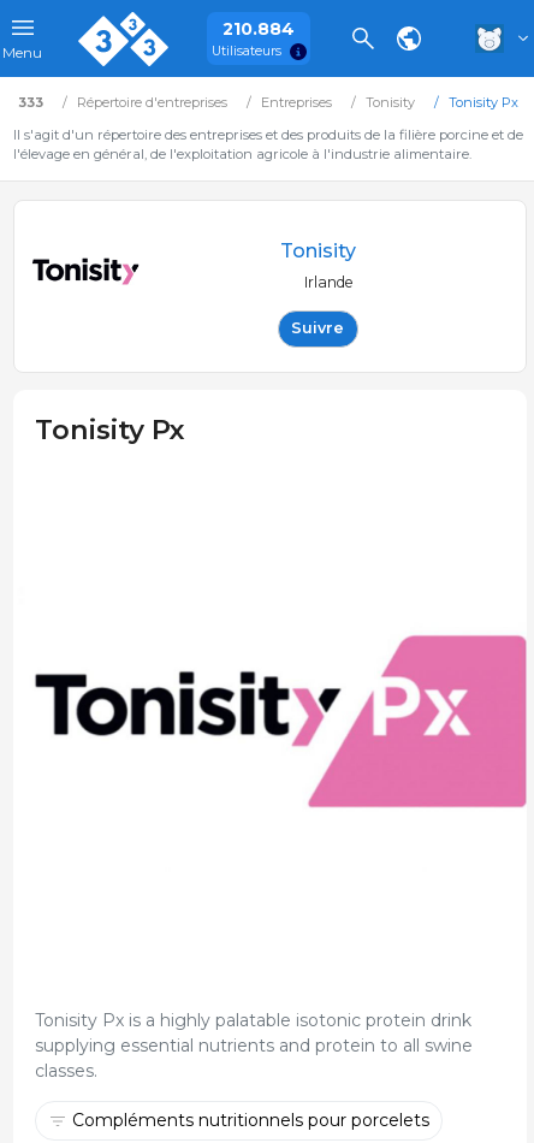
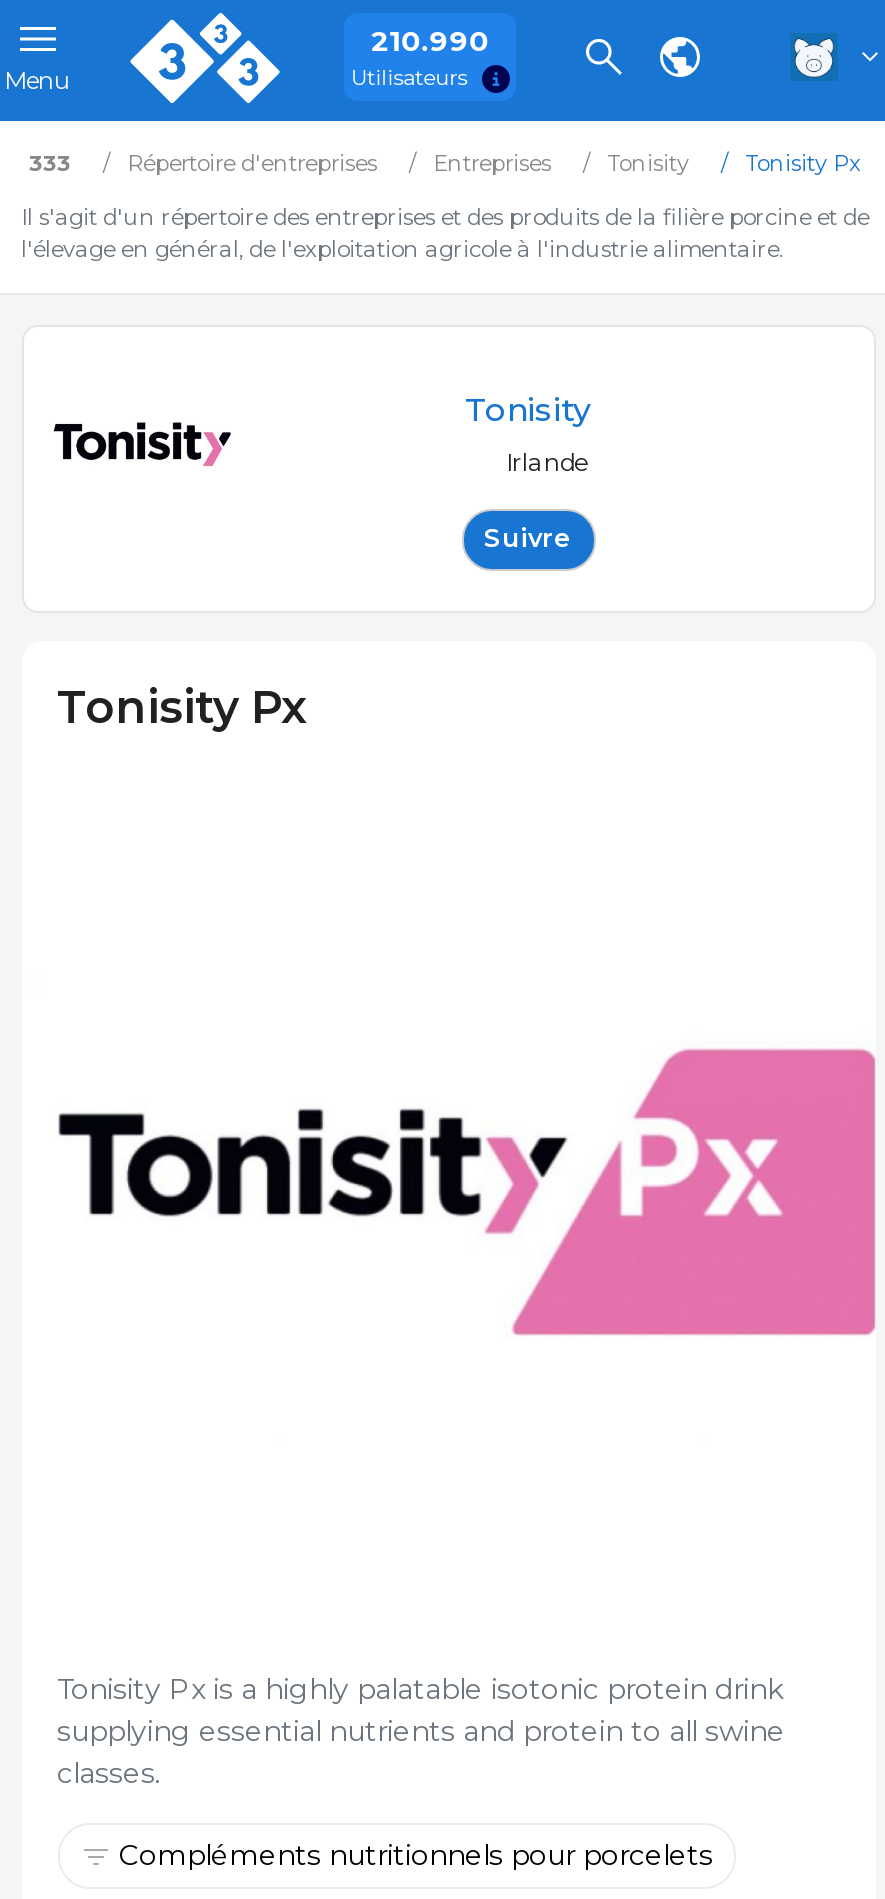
[223,17,295,39] 210.884 -> [371,22,489,58] 210.990

